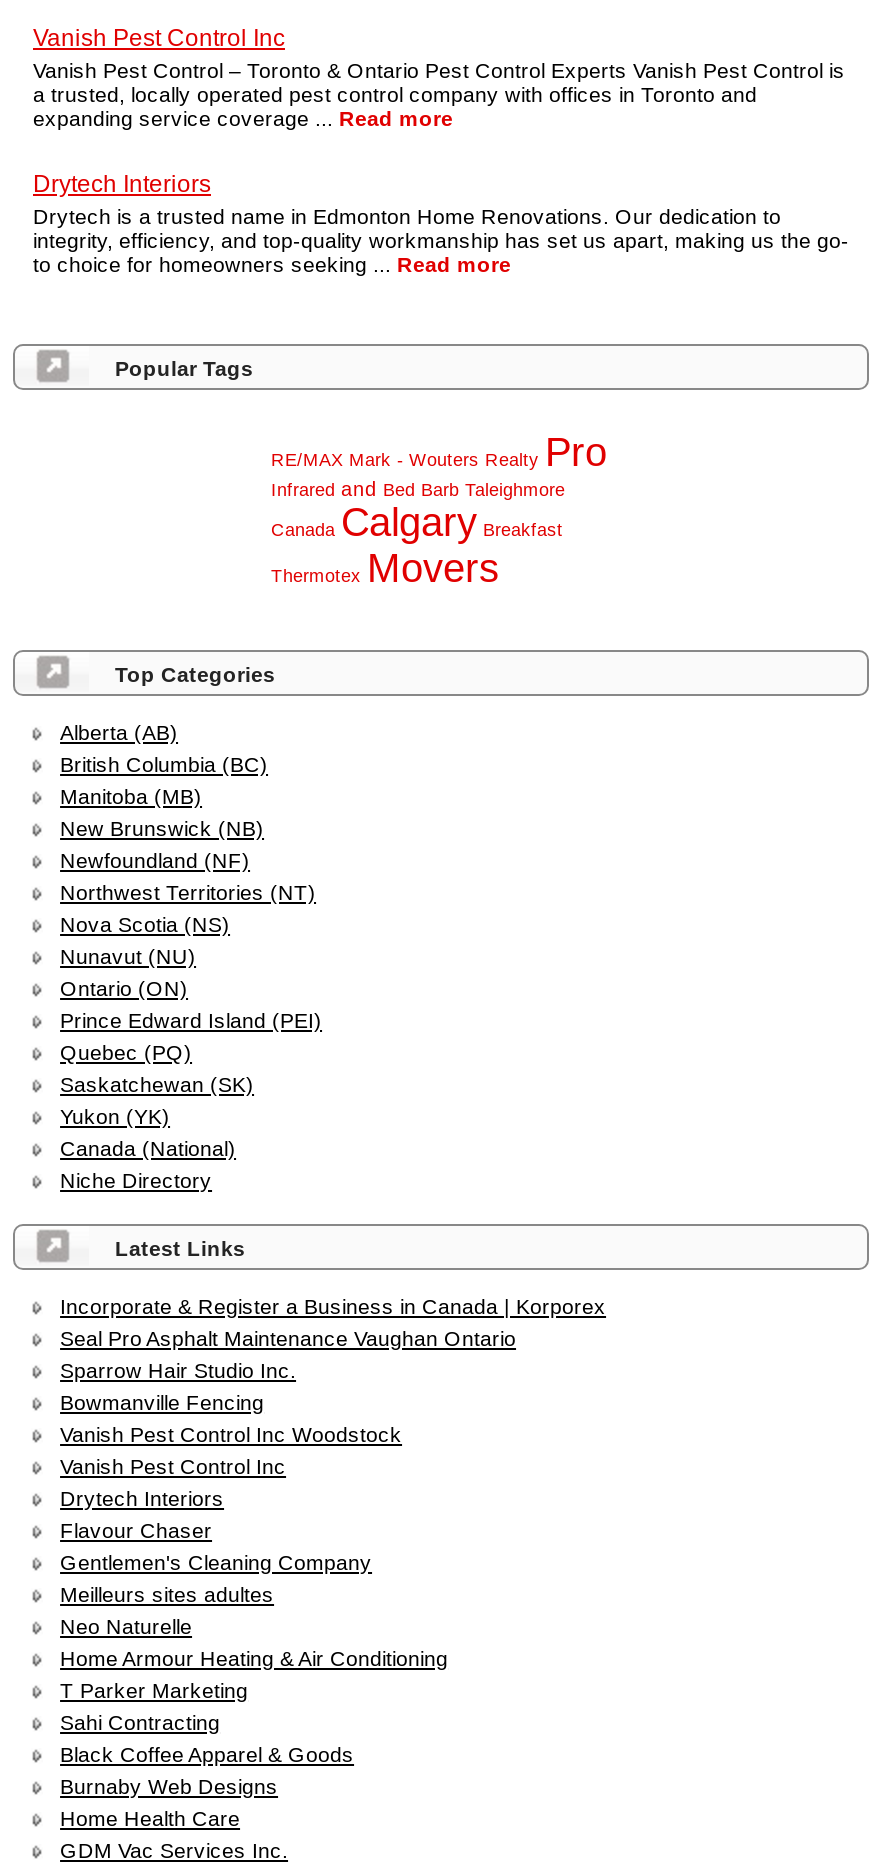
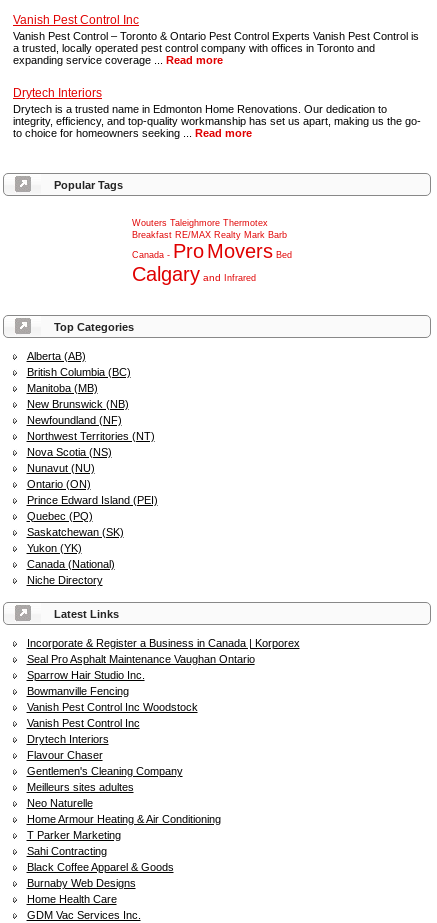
[271,430,607,590] RE/MAX Mark - Wouters Realty Pro | Infrared and Bed Barb Taleighmore | Canada Calgary Breakfast | Thermotex Movers -> [132,218,292,285] Wouters Taleighmore Thermotex | Breakfast RE/MAX Realty Mark Barb | Canada - Pro Movers Bed | Calgary and Infrared

